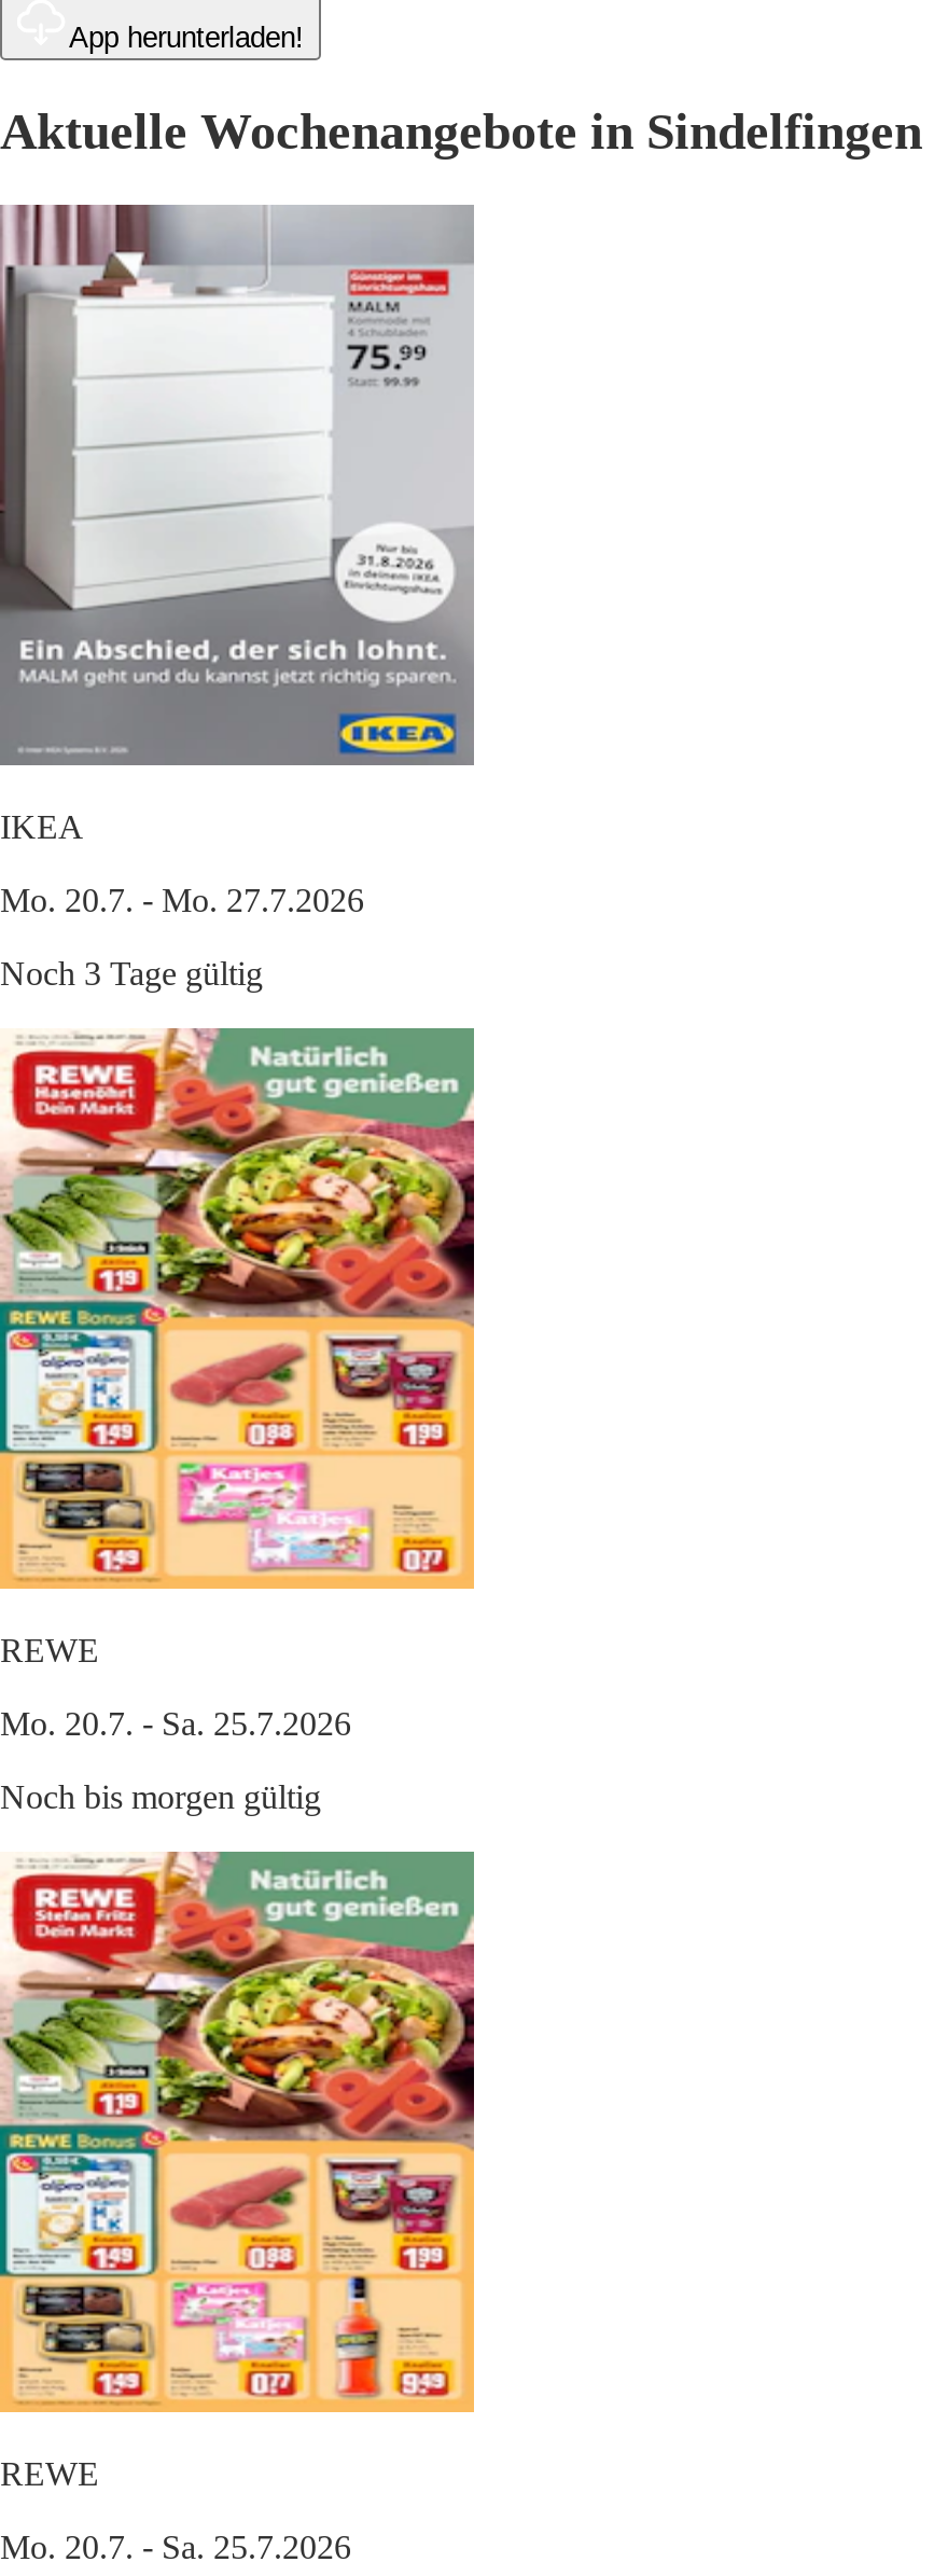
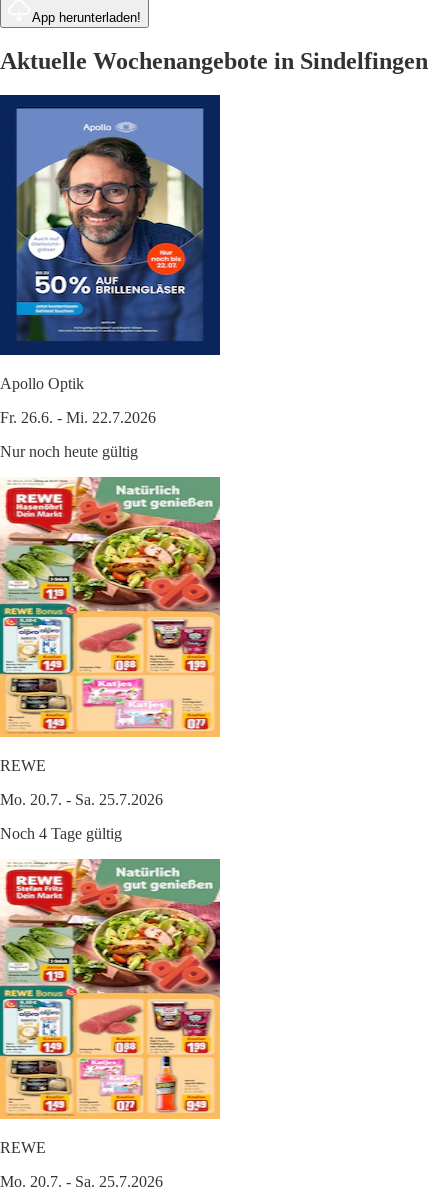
[0,203,474,845] [image] | IKEA -> [0,94,221,392] [image] | Apollo Optik
[0,882,364,919] Mo. 20.7. - Mo. 27.7.2026 -> [0,409,156,426] Fr. 26.6. - Mi. 22.7.2026
[0,955,263,992] Noch 3 Tage gültig -> [0,443,138,460] Nur noch heute gültig
[0,1779,321,1815] Noch bis morgen gültig -> [0,825,122,842] Noch 4 Tage gültig

